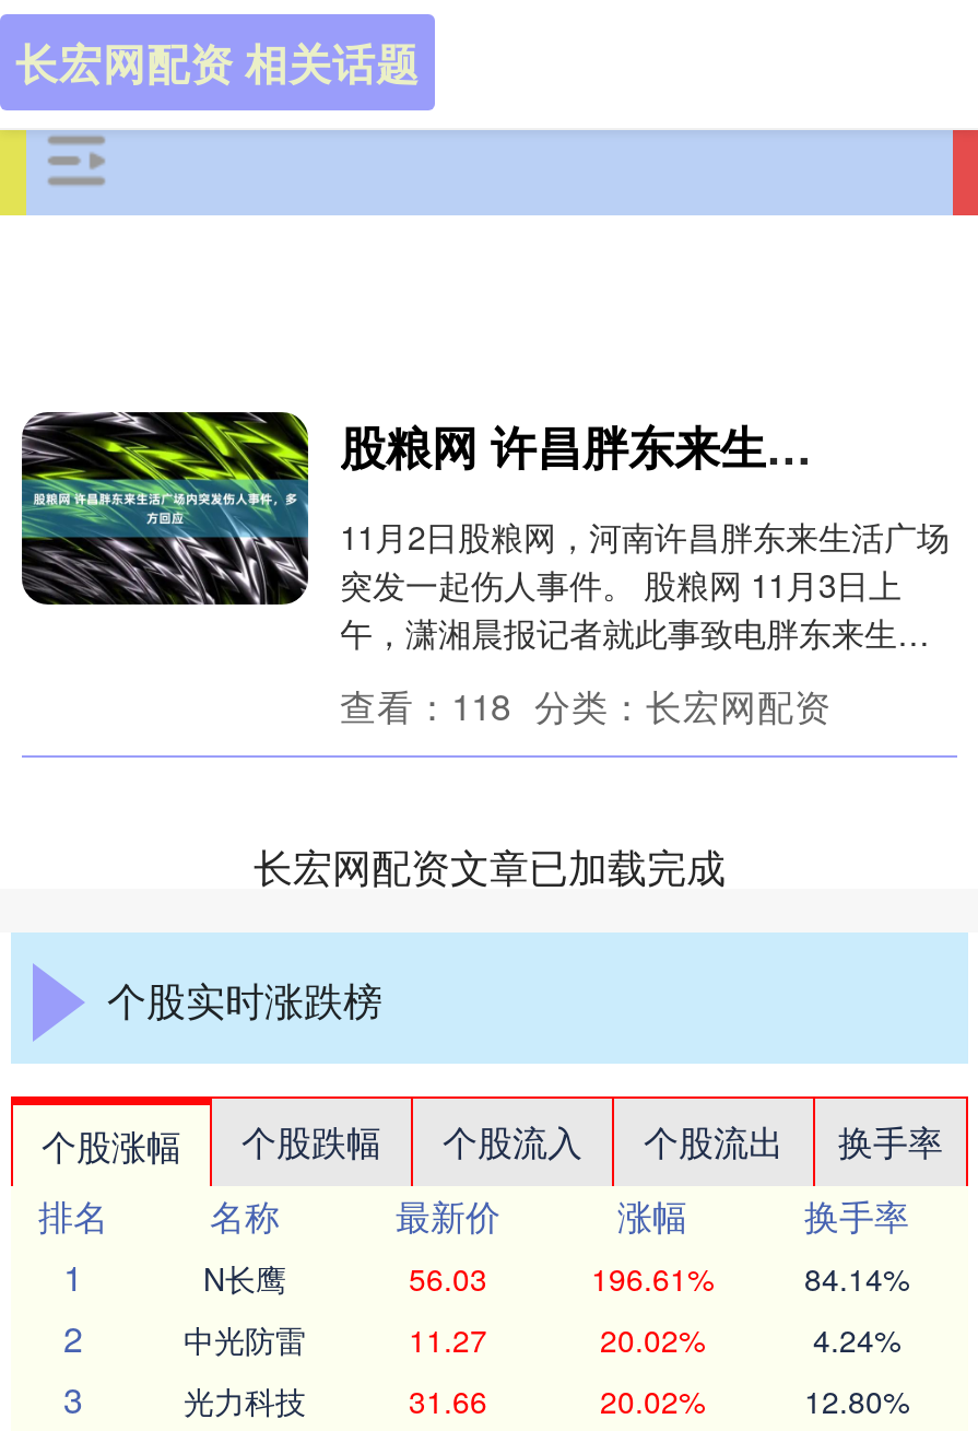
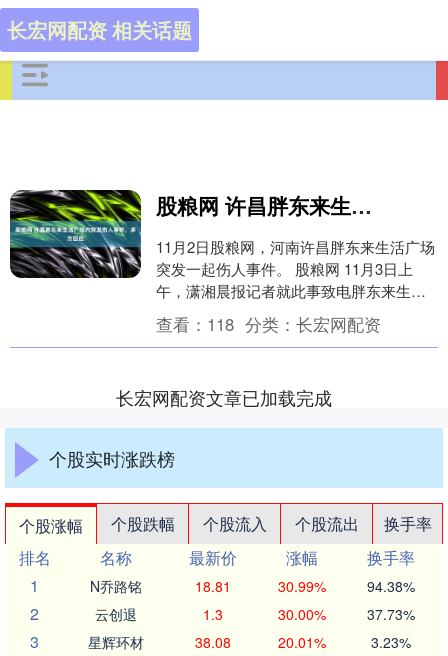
[203,1256,909,1300] N长鹰 | 56.03 | 196.61% | 84.14% -> [90,576,414,596] N乔路铭 | 18.81 | 30.99% | 94.38%
[184,1317,900,1361] 中光防雷 | 11.27 | 20.02% | 4.24% -> [95,604,414,624] 云创退 | 1.3 | 30.00% | 37.73%
[184,1379,909,1422] 光力科技 | 31.66 | 20.02% | 12.80% -> [88,632,410,652] 星辉环材 | 38.08 | 20.01% | 3.23%

